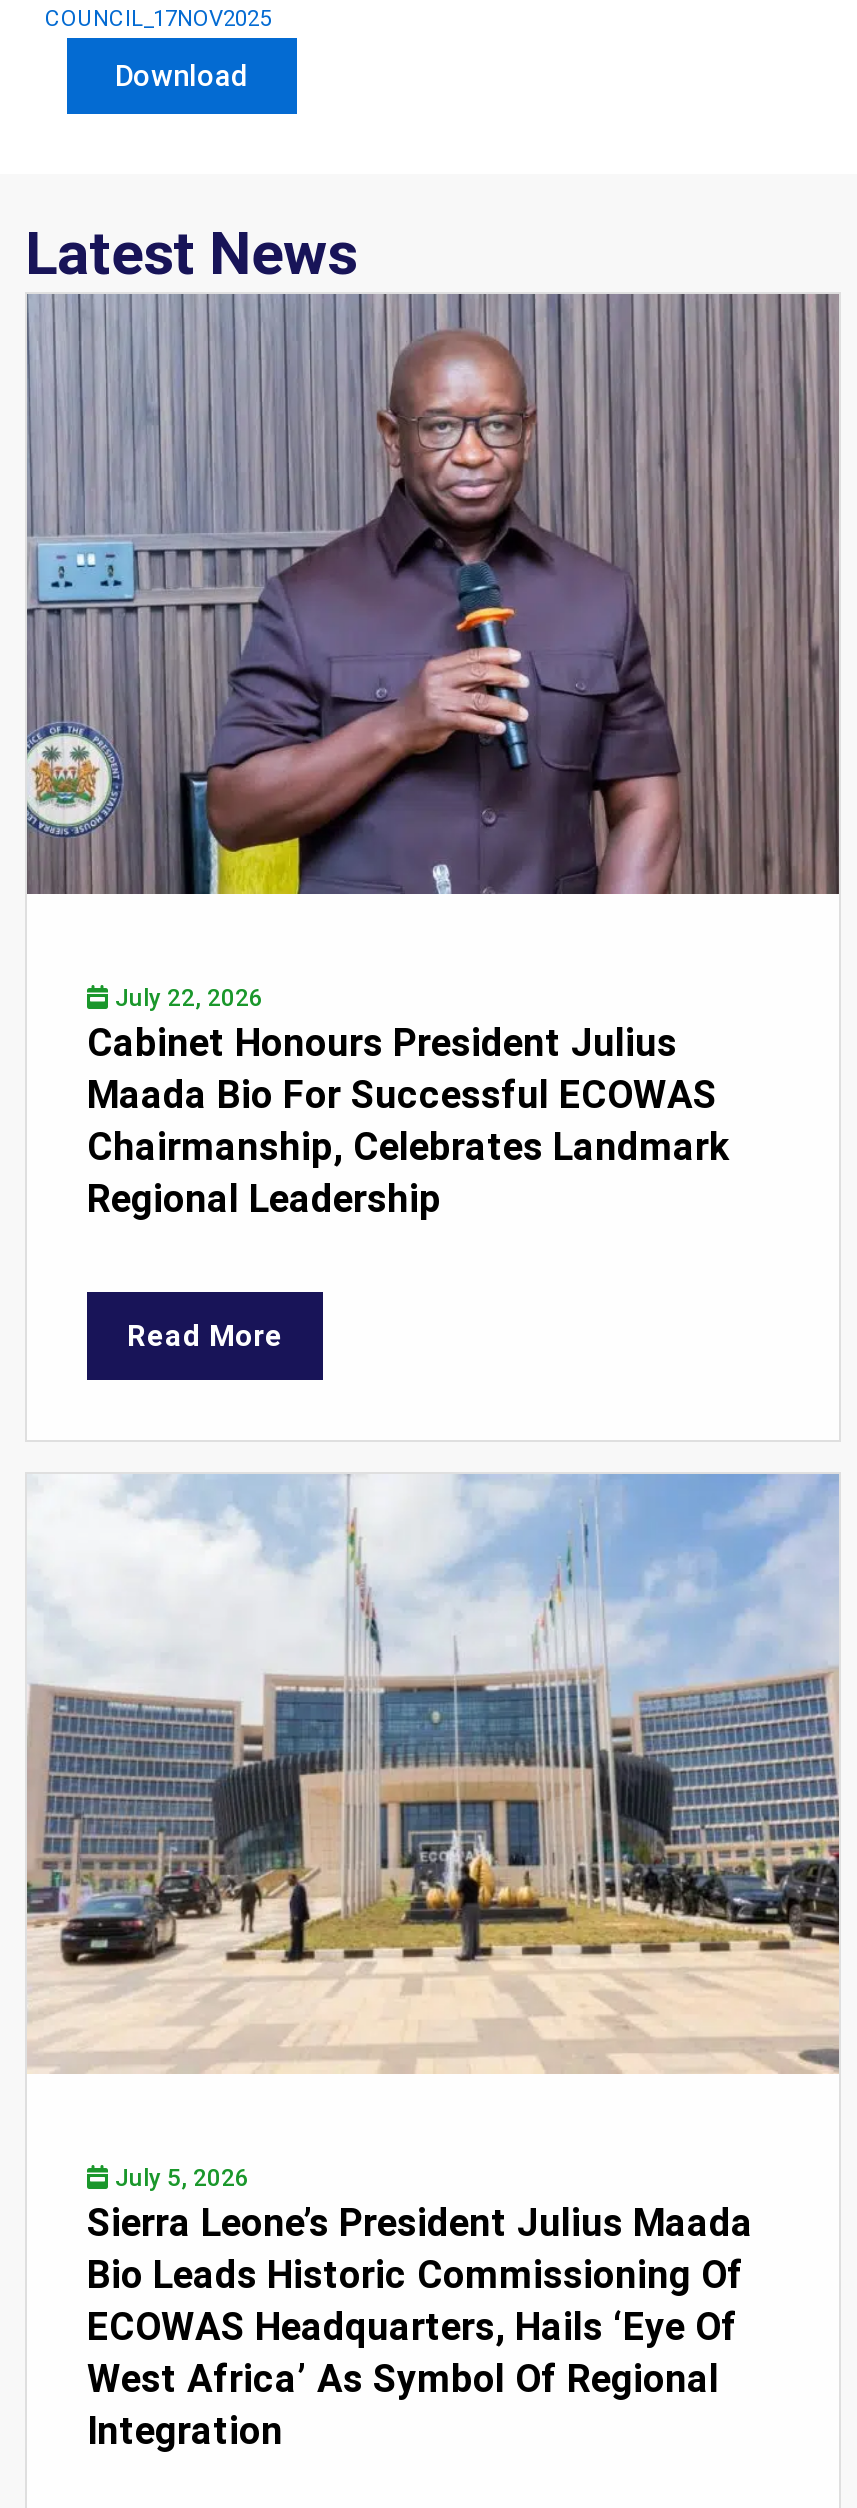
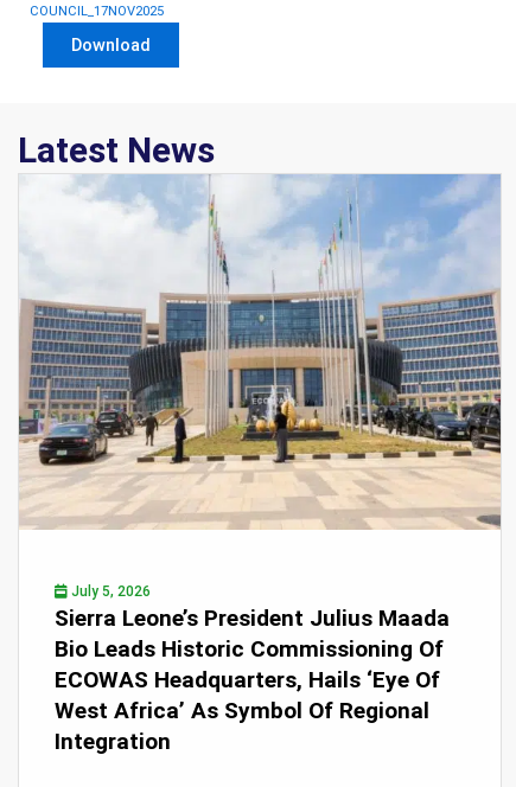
[25,292,841,896] [image] -> none
[87,985,729,1355] July 22, 2026 | Cabinet Honours President Julius | Maada Bio For Successful ECOWAS | Chairmanship, Celebrates Landmark | Regional Leadership | Read More -> none

